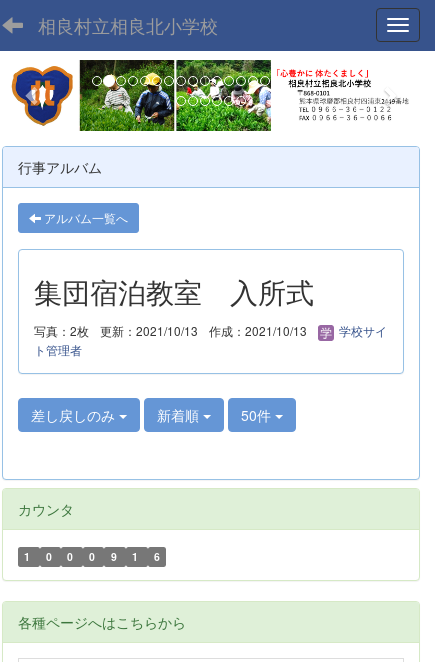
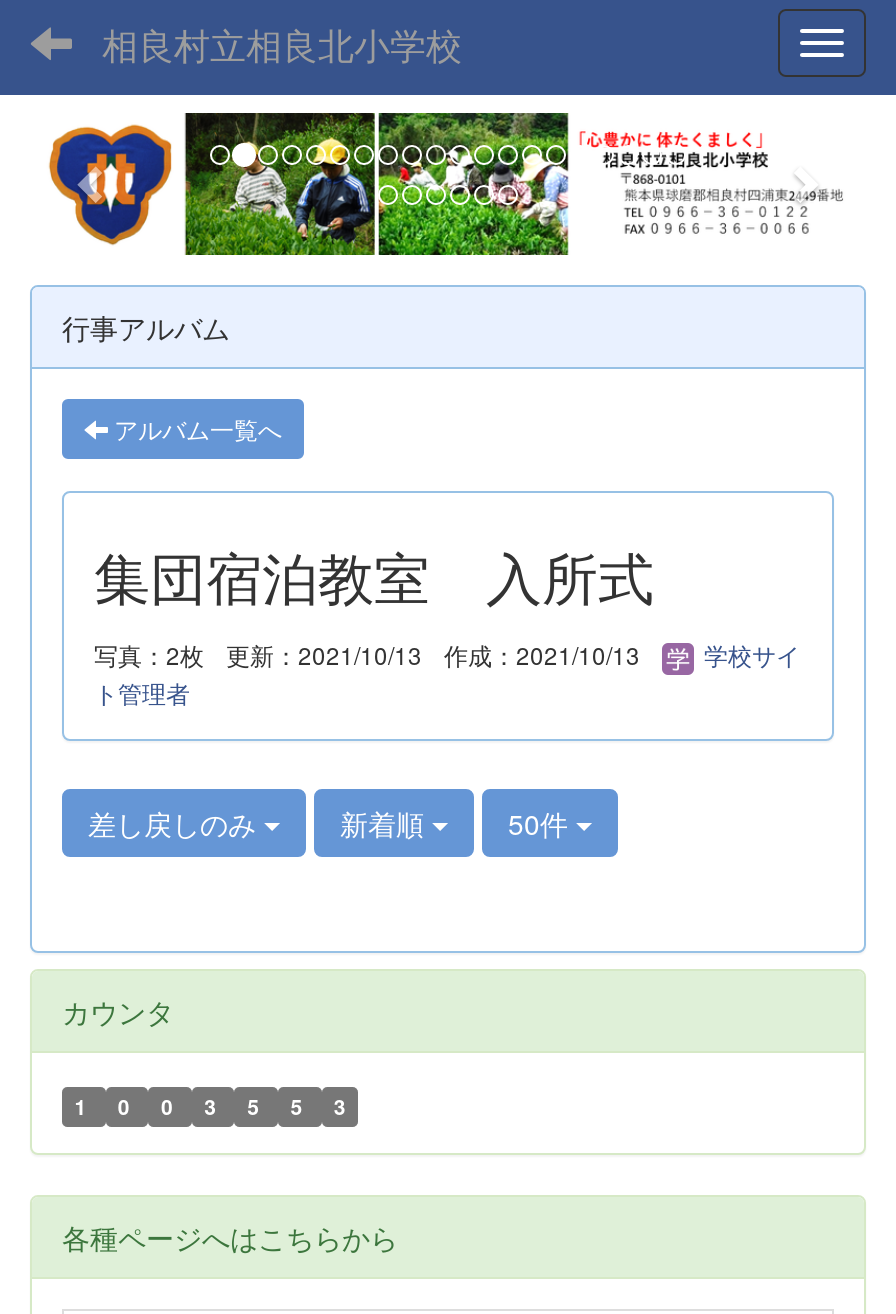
[89,549,98,564] 0 -> [204,1090,222,1120] 3
[111,549,120,564] 9 -> [247,1090,265,1120] 5
[132,549,141,564] 1 -> [291,1090,309,1120] 5
[154,549,160,564] 6 -> [334,1090,346,1120] 3

